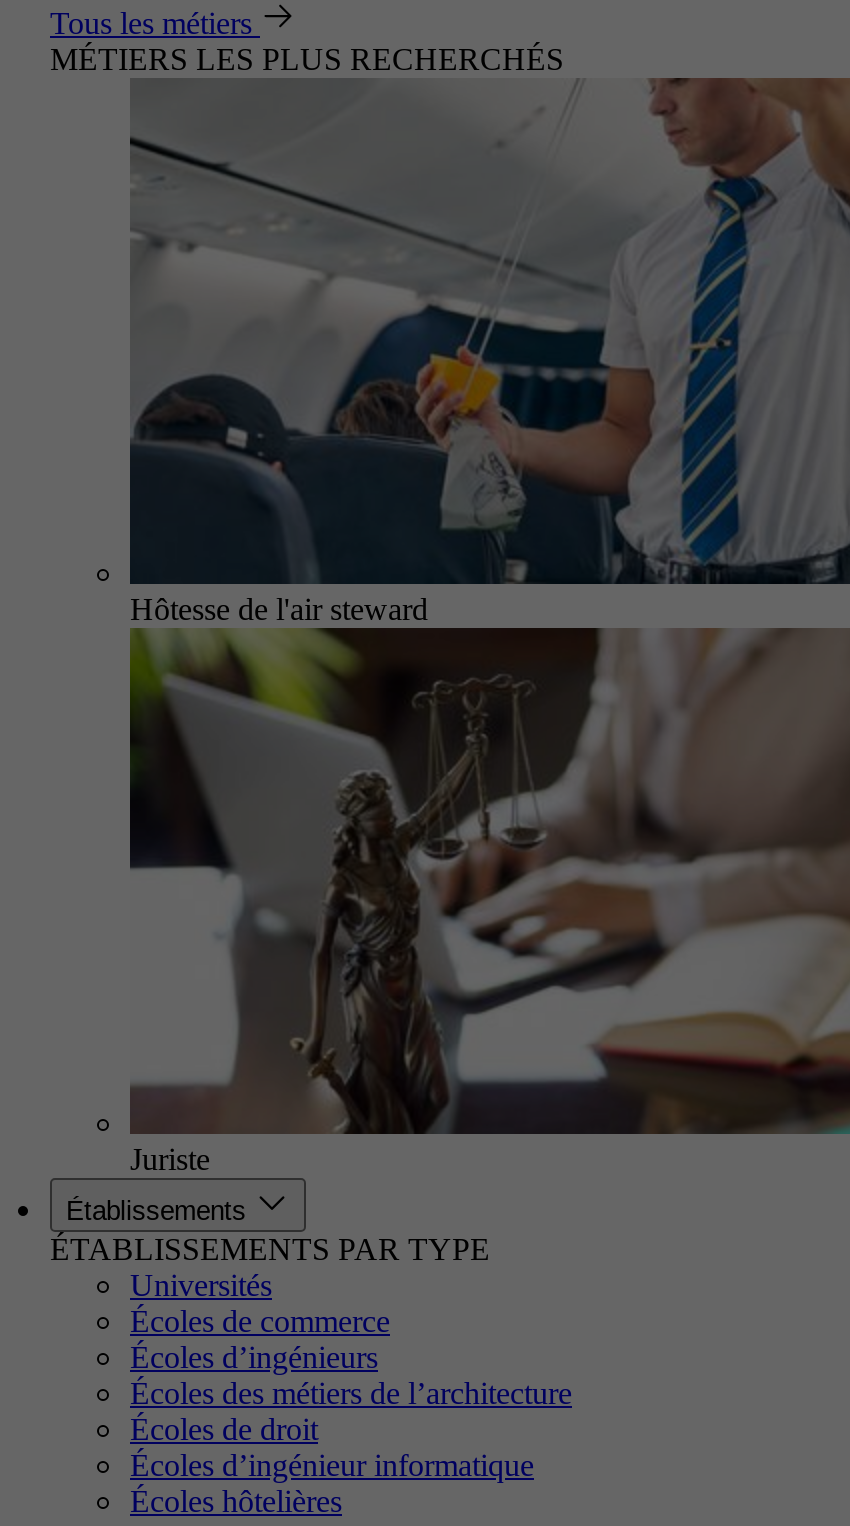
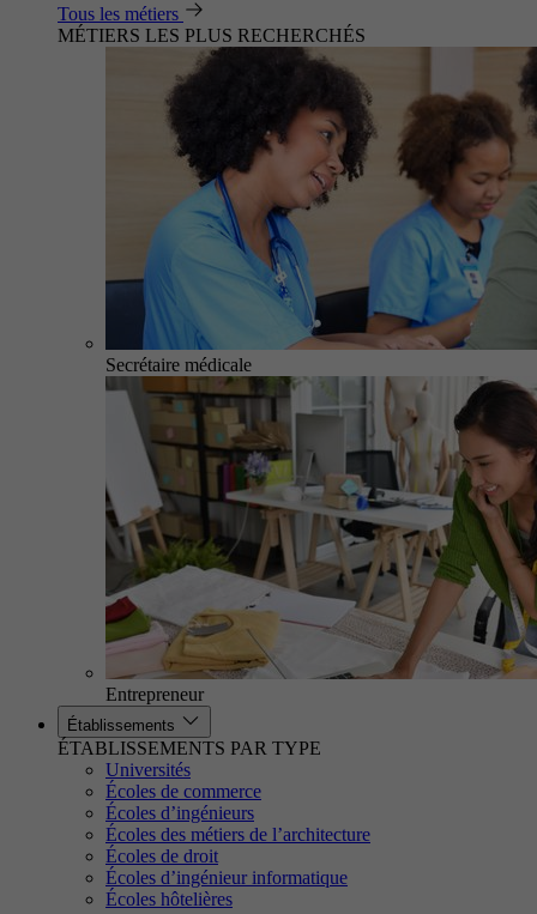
[128,76,844,626] [image] | Hôtesse de l'air steward -> [105,46,533,375] [image] | Secrétaire médicale
[128,626,844,1176] [image] | Juriste -> [104,376,533,704] [image] | Entrepreneur

